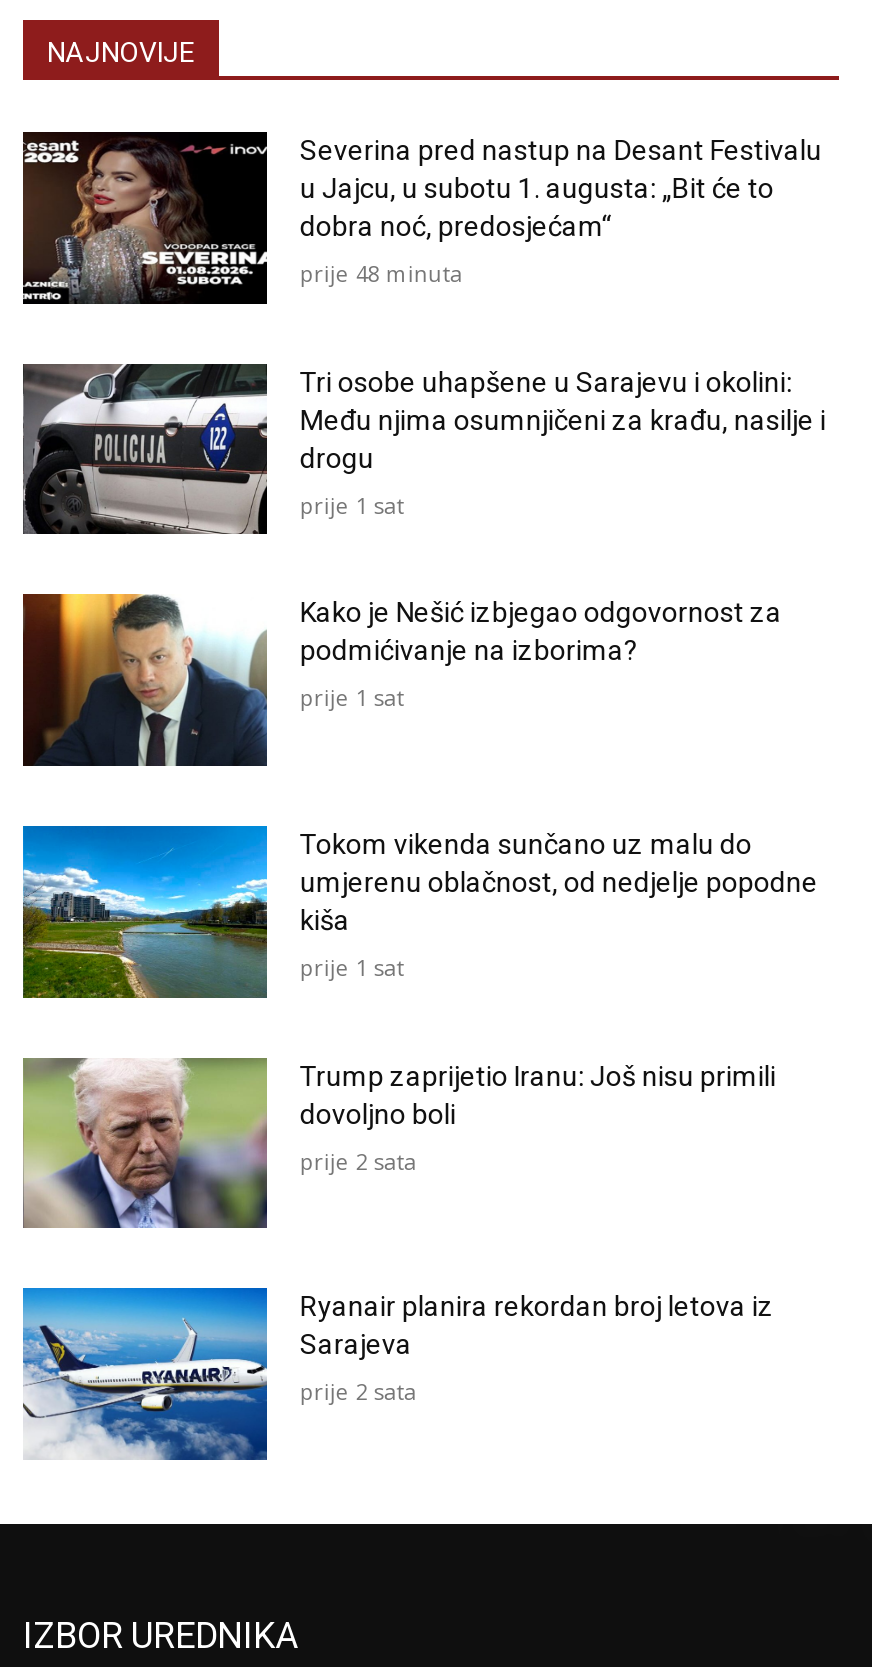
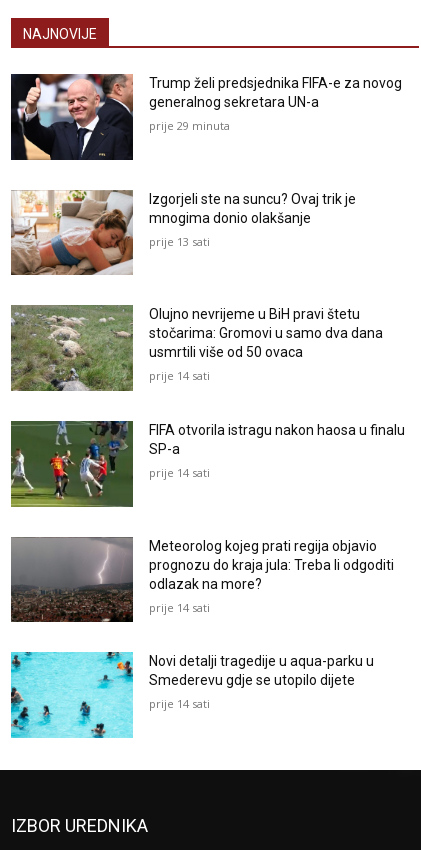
[23,129,822,305] [image] | Severina pred nastup na Desant Festivalu | u Jajcu, u subotu 1. augusta: „Bit će to | dobra noć, predosjećam“ -> [11,73,402,161] [image] | Trump želi predsjednika FIFA-e za novog | generalnog sekretara UN-a
[300,259,462,289] prije 48 minuta -> [149,118,230,133] prije 29 minuta
[21,361,826,535] [image] | Tri osobe uhapšene u Sarajevu i okolini: | Među njima osumnjičeni za krađu, nasilje i | drogu -> [11,189,356,276] [image] | Izgorjeli ste na suncu? Ovaj trik je | mnogima donio olakšanje
[300,490,404,520] prije 1 sat -> [149,233,210,248] prije 13 sati
[21,593,782,767] [image] | Kako je Nešić izbjegao odgovornost za | podmićivanje na izborima? -> [10,304,383,391] [image] | Olujno nevrijeme u BiH pravi štetu | stočarima: Gromovi u samo dva dana | usmrtili više od 50 ovaca
[300,683,404,713] prije 1 sat -> [149,368,210,383] prije 14 sati
[21,823,818,999] [image] | Tokom vikenda sunčano uz malu do | umjerenu oblačnost, od nedjelje popodne | kiša -> [10,420,405,507] [image] | FIFA otvorila istragu nakon haosa u finalu | SP-a
[300,953,404,983] prije 1 sat -> [149,465,210,480] prije 14 sati
[23,1057,776,1229] [image] | Trump zaprijetio Iranu: Još nisu primili | dovoljno boli -> [11,536,394,623] [image] | Meteorolog kojeg prati regija objavio | prognozu do kraja jula: Treba li odgoditi | odlazak na more?
[300,1146,416,1176] prije 2 sata -> [149,599,210,614] prije 14 sati
[21,1285,774,1461] [image] | Ryanair planira rekordan broj letova iz | Sarajeva -> [10,651,374,739] [image] | Novi detalji tragedije u aqua-parku u | Smederevu gdje se utopilo dijete
[300,1377,416,1407] prije 2 sata -> [149,696,210,711] prije 14 sati

